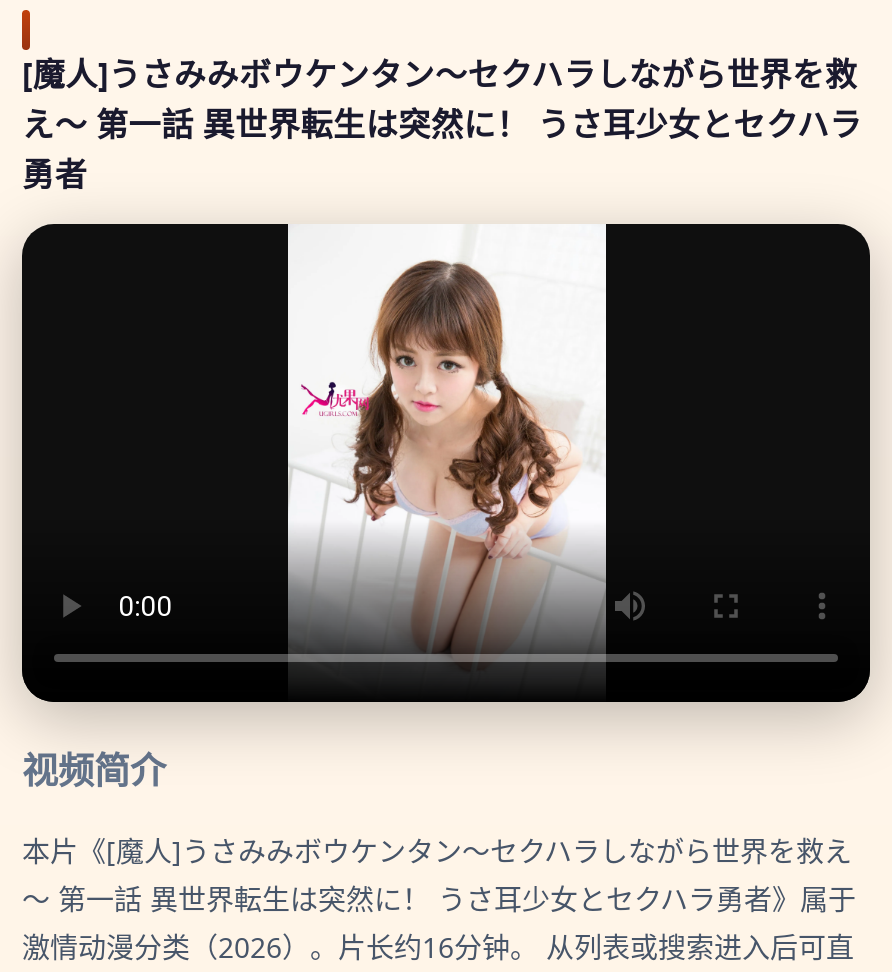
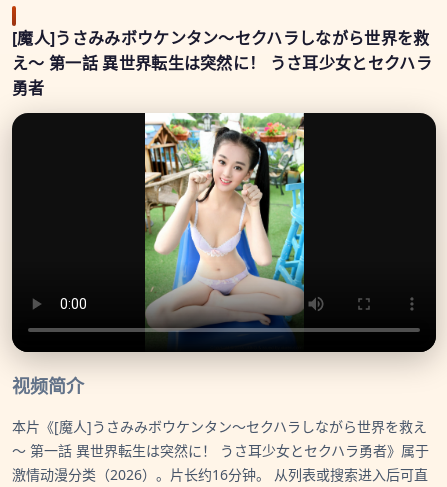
[286,224,608,678] [image] -> [144,112,305,339] [image]

